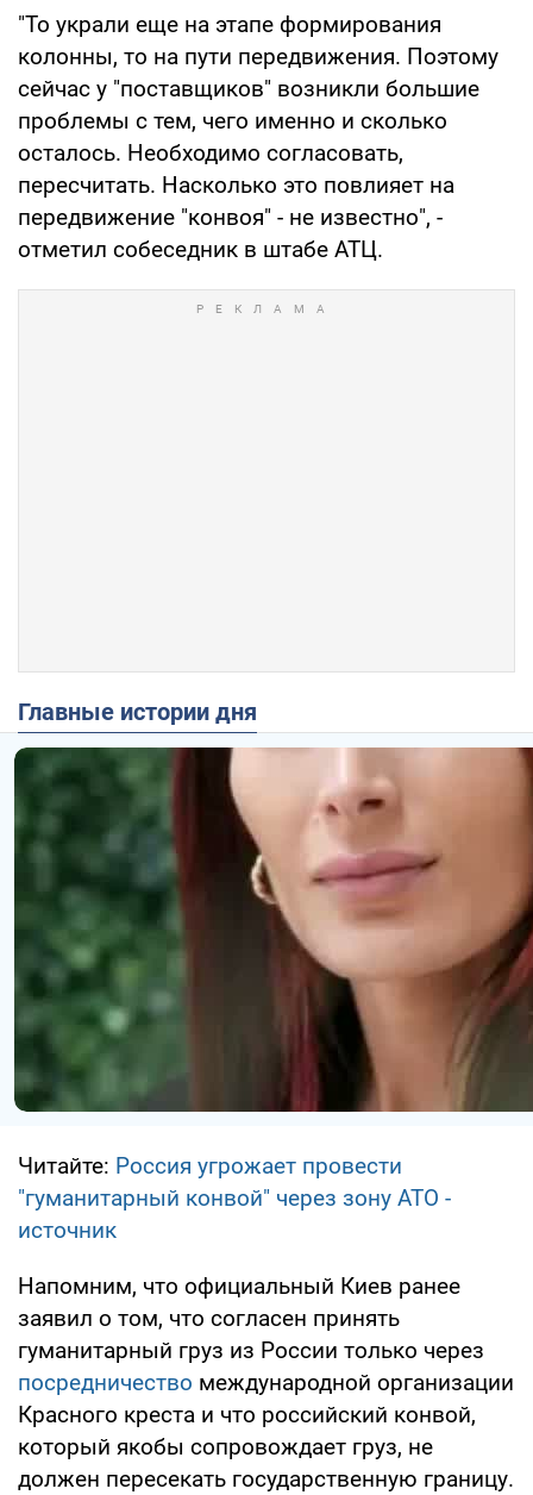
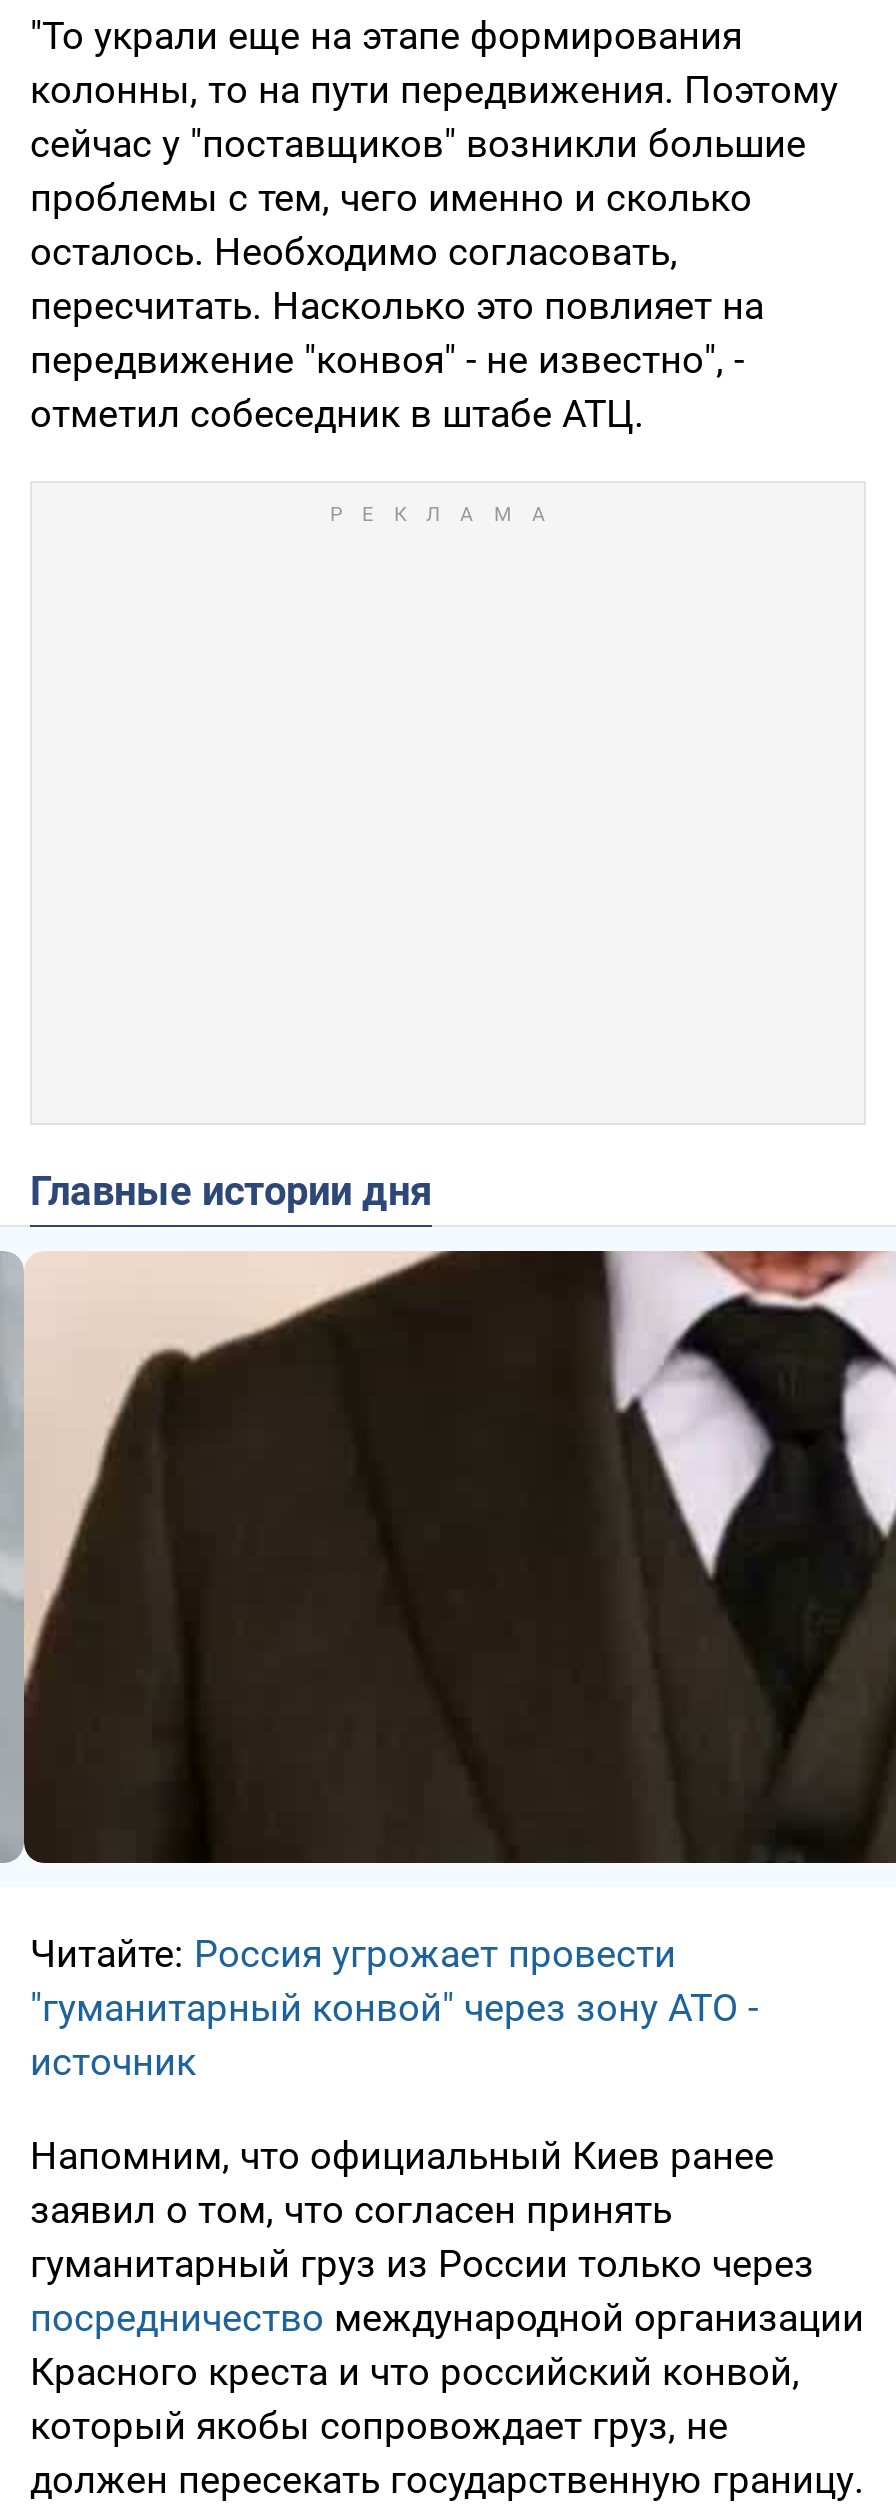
[4,746,529,1113] [image] -> [6,1249,890,1865] [image]

